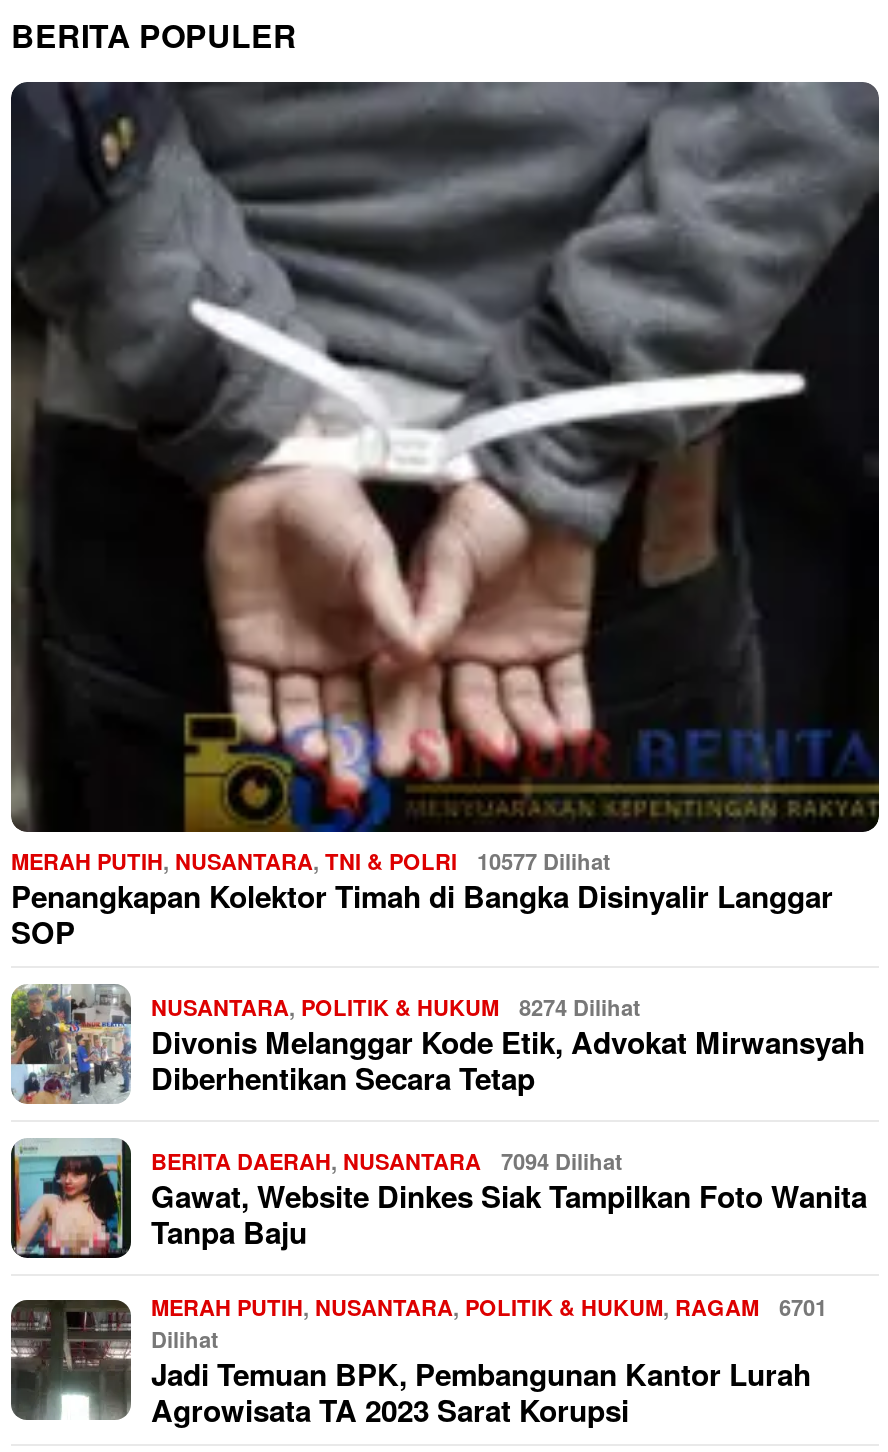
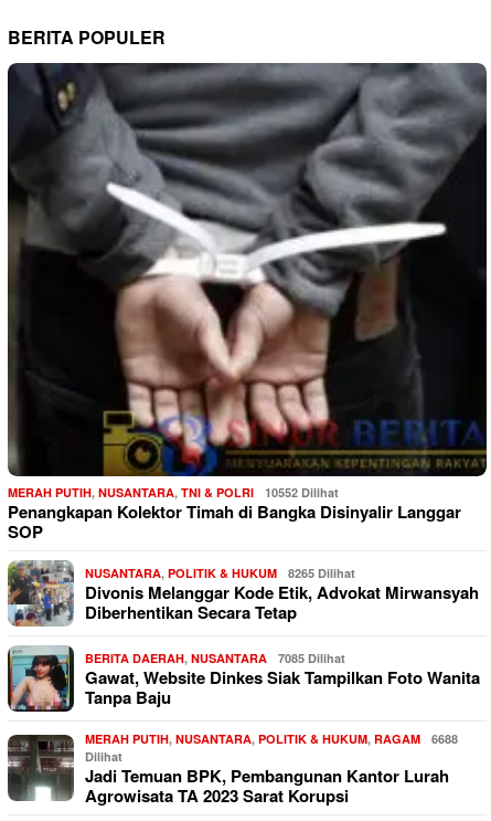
[11,847,611,877] MERAH PUTIH, NUSANTARA, TNI & POLRI 10577 Dilihat -> [8,484,339,501] MERAH PUTIH, NUSANTARA, TNI & POLRI 10552 Dilihat
[151,993,641,1023] NUSANTARA, POLITIK & HUKUM 8274 Dilihat -> [85,565,355,582] NUSANTARA, POLITIK & HUKUM 8265 Dilihat
[151,1147,623,1177] BERITA DAERAH, NUSANTARA 7094 Dilihat -> [85,650,345,667] BERITA DAERAH, NUSANTARA 7085 Dilihat
[151,1293,827,1323] MERAH PUTIH, NUSANTARA, POLITIK & HUKUM, RAGAM 6701 -> [85,731,458,747] MERAH PUTIH, NUSANTARA, POLITIK & HUKUM, RAGAM 6688

